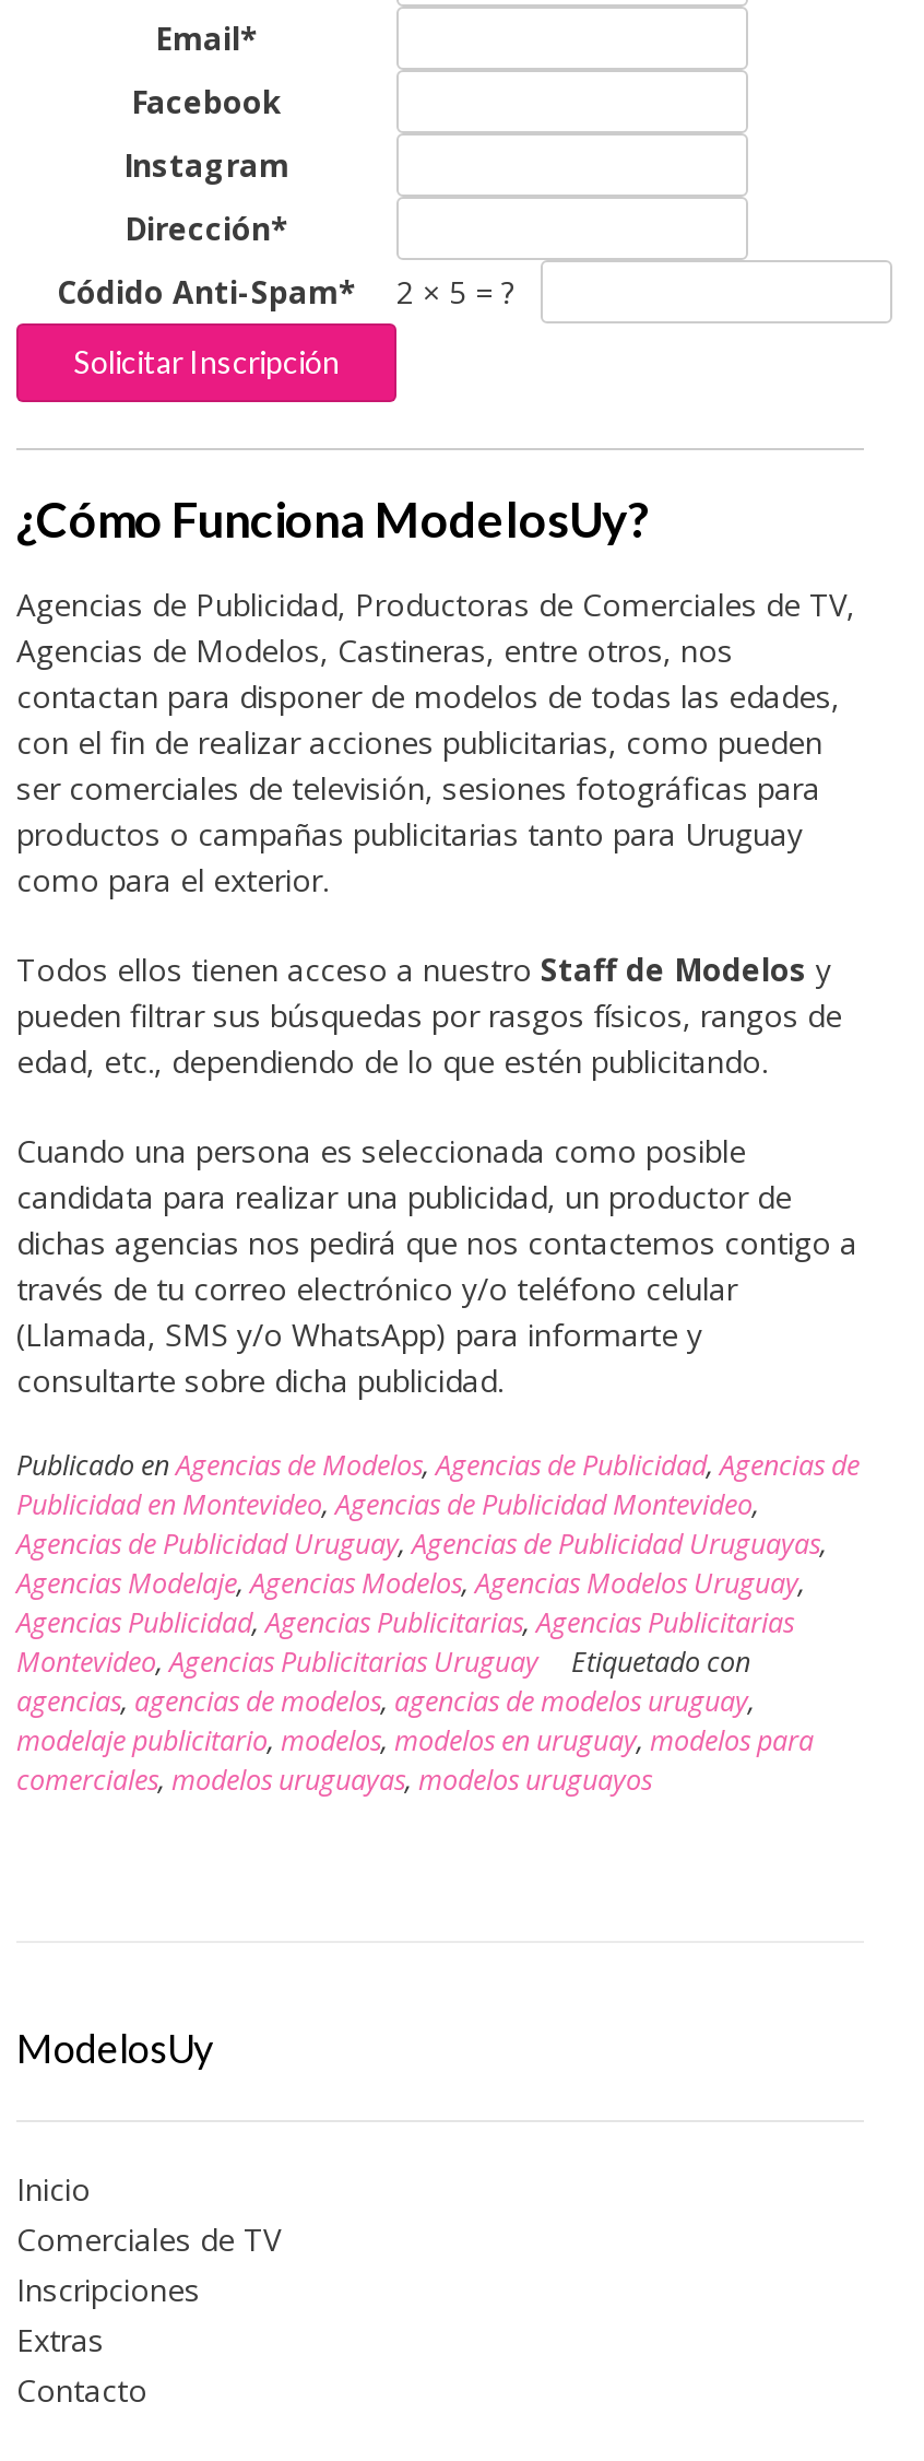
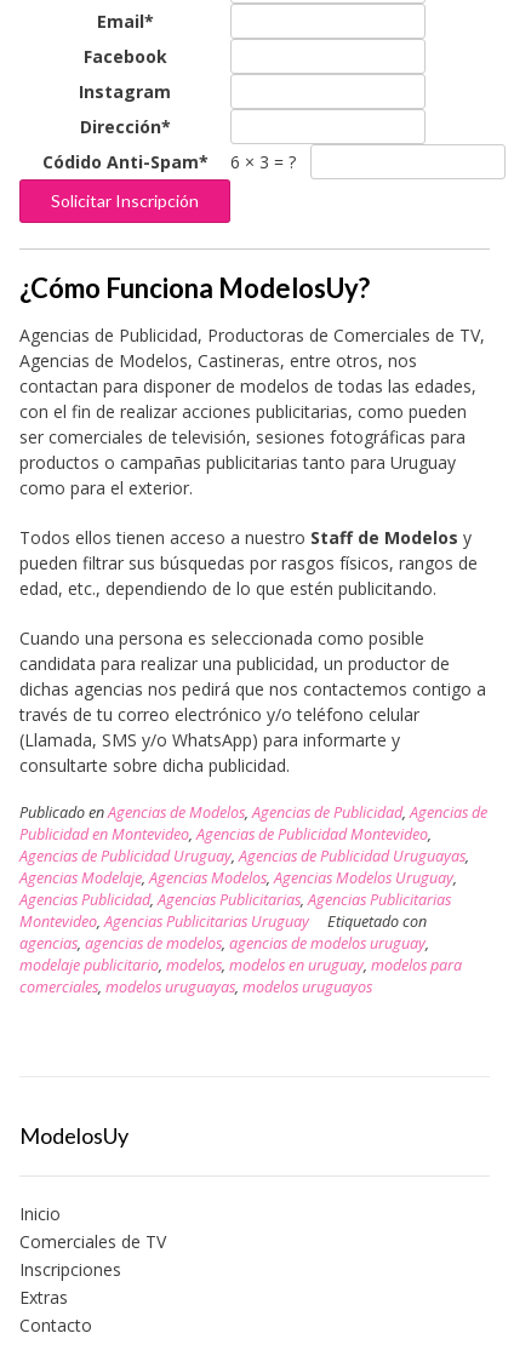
[57,270,514,312] Códido Anti-Spam* 2 × 5 =? -> [42,150,296,173] Códido Anti-Spam* 6 × 3 =?

